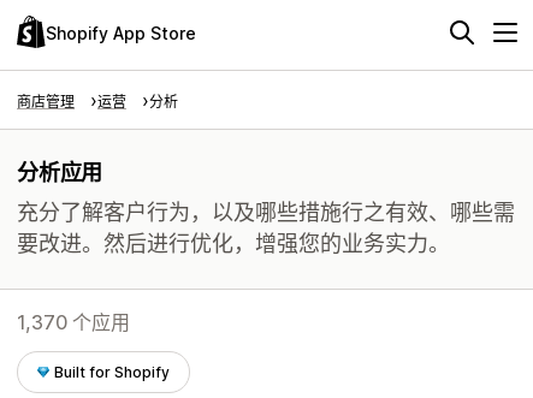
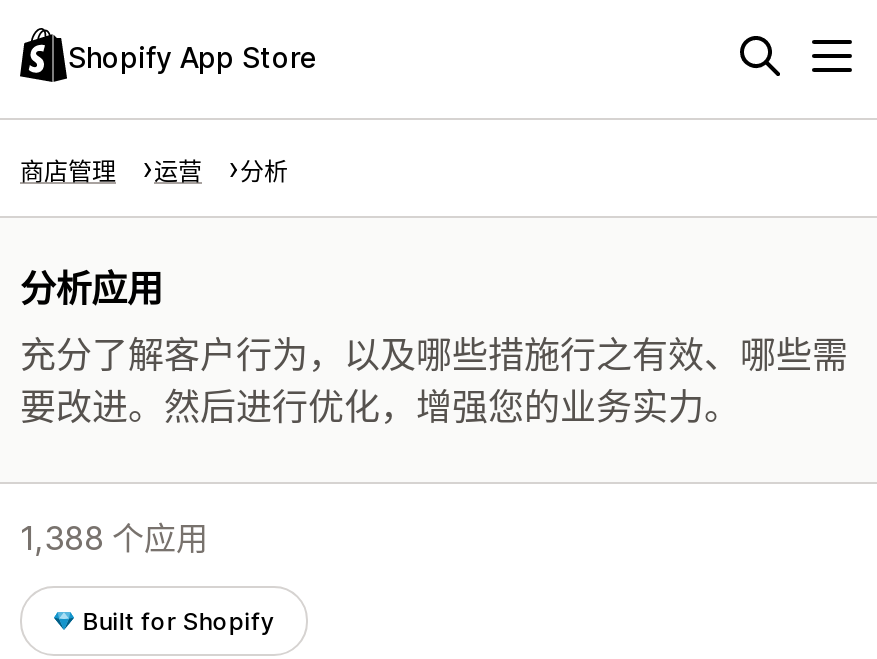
[17,310,130,334] 1,370 个应用 -> [20,518,208,558] 1,388 个应用

